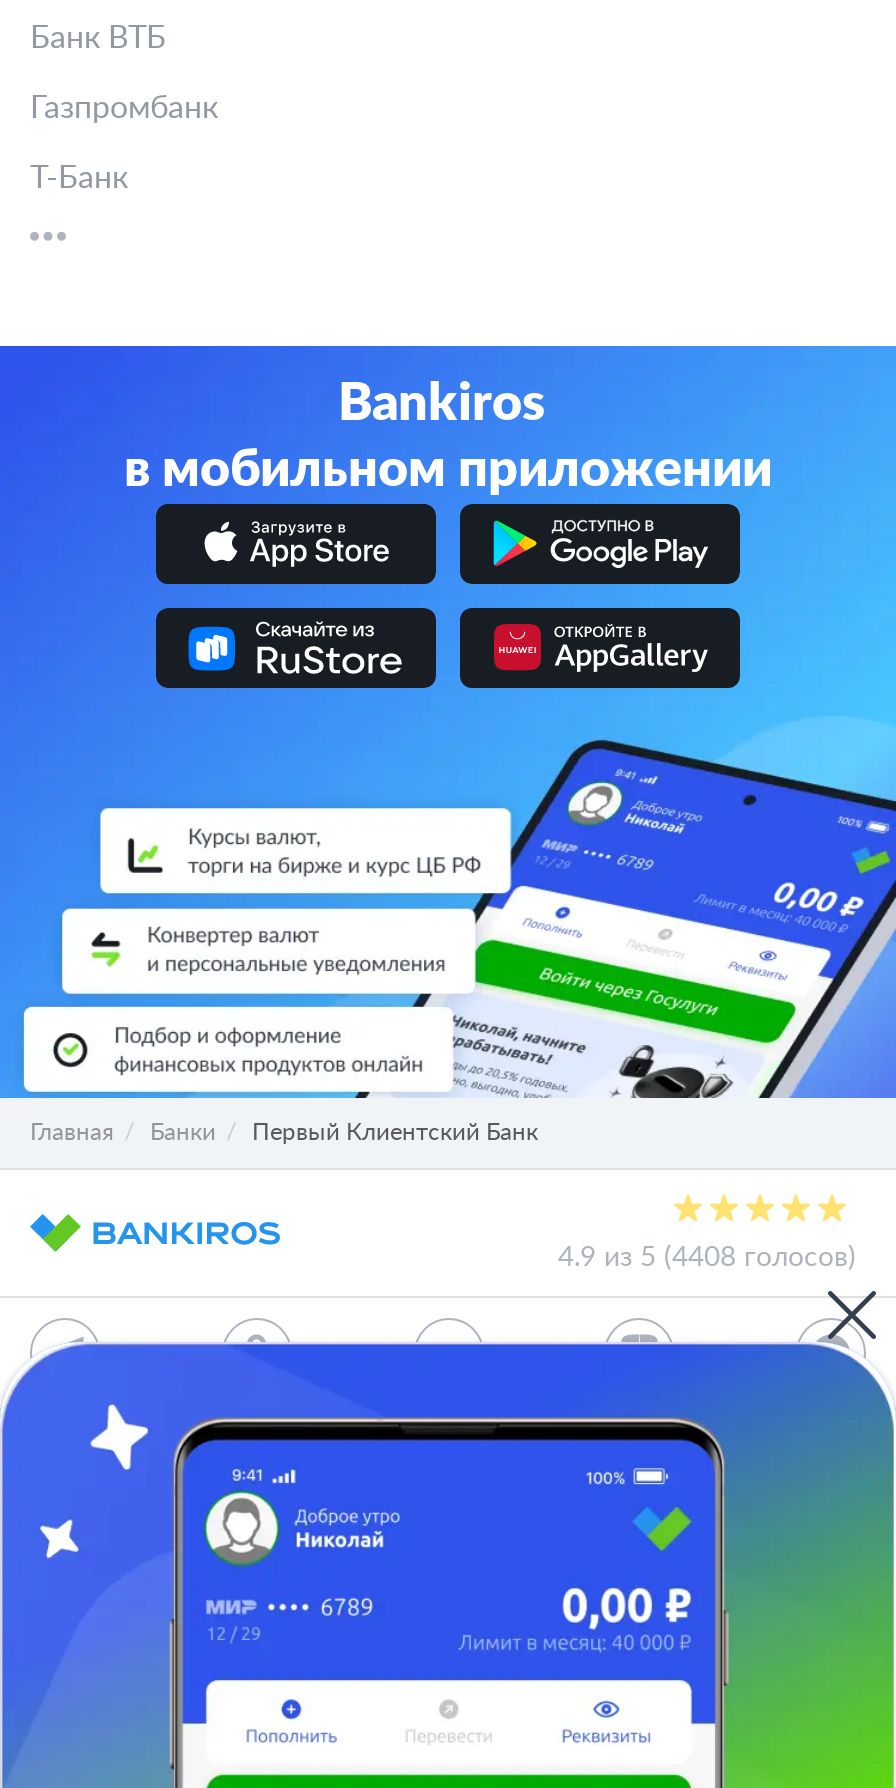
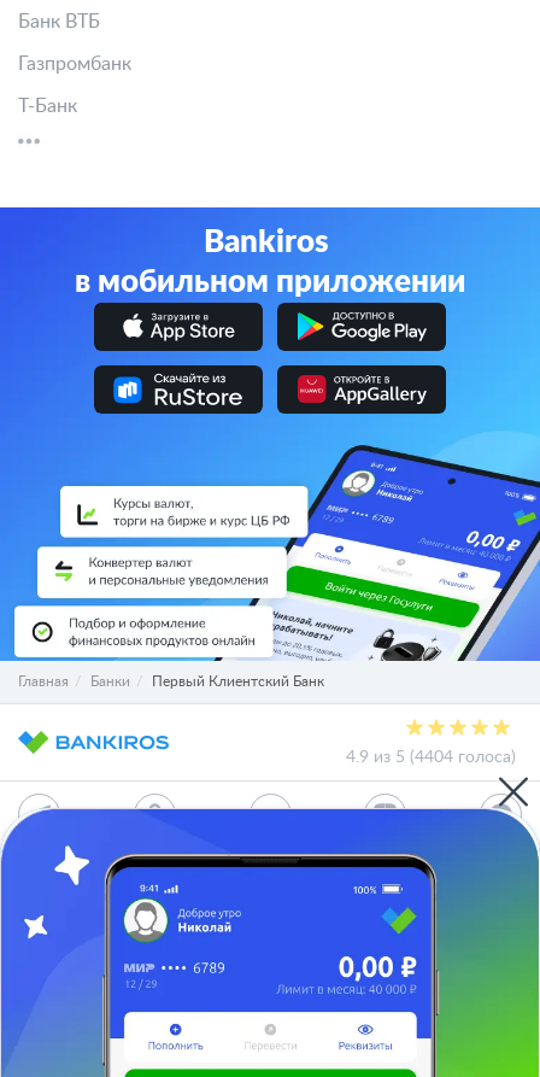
[558,1244,856,1272] 4.9 из 5 (4408 голосов) -> [346,749,516,766] 4.9 из 5 (4404 голоса)

